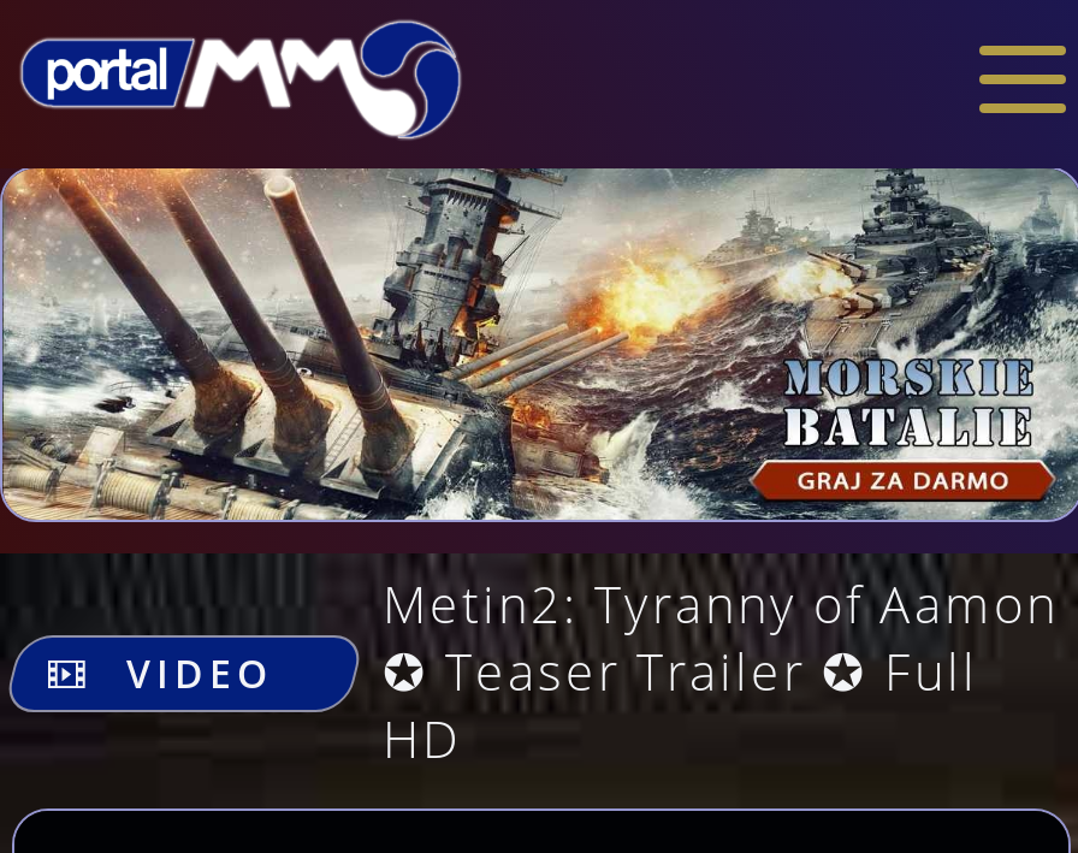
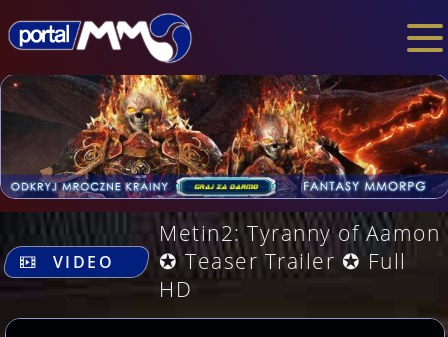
[7,166,1071,525] [image] -> [3,74,445,200] [image]

